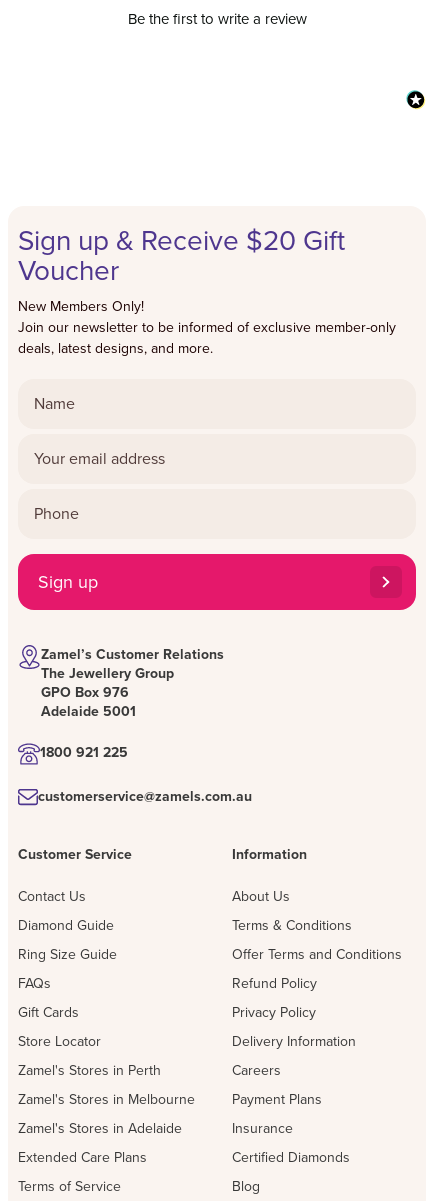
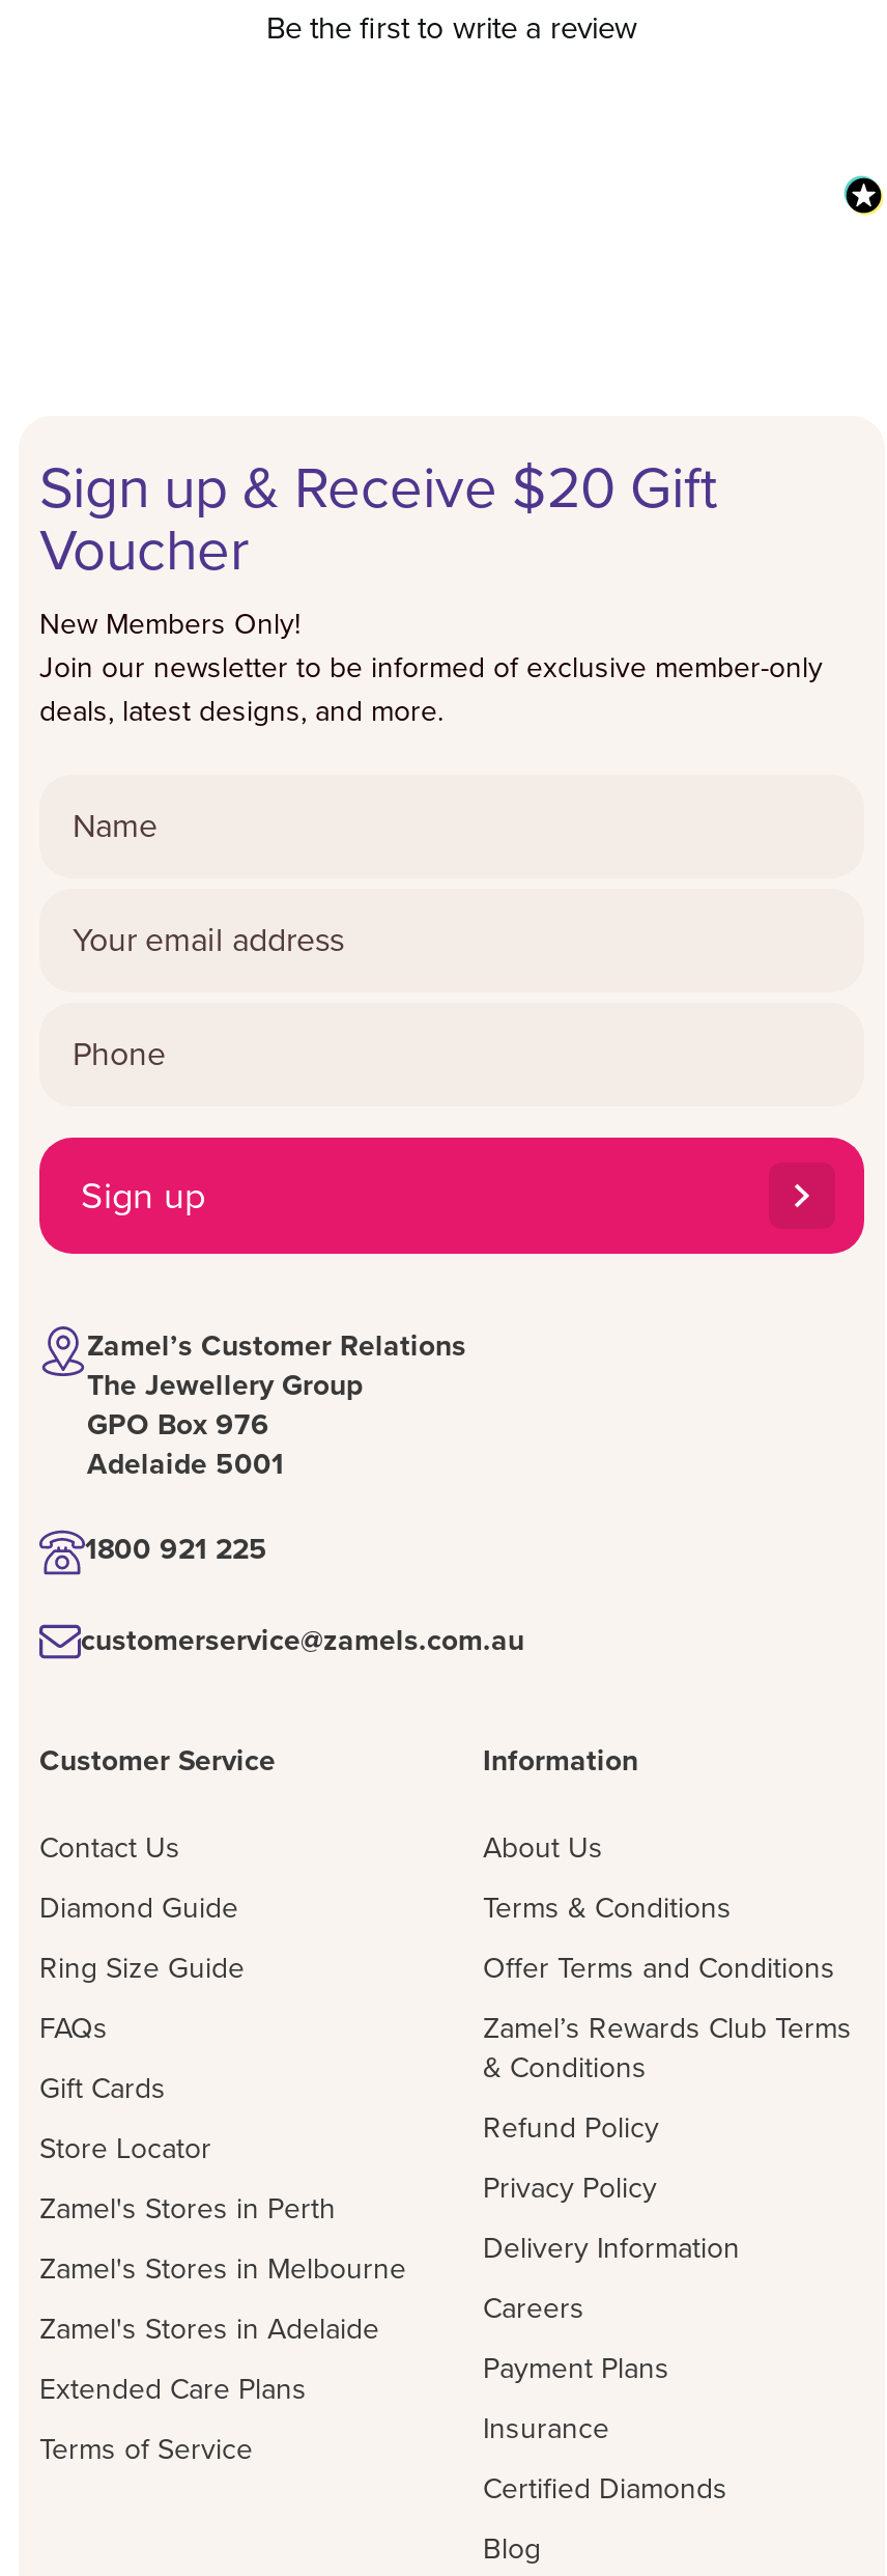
none -> [483,2011,852,2086] Zamel’s Rewards Club Terms | & Conditions

